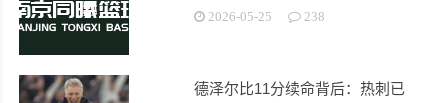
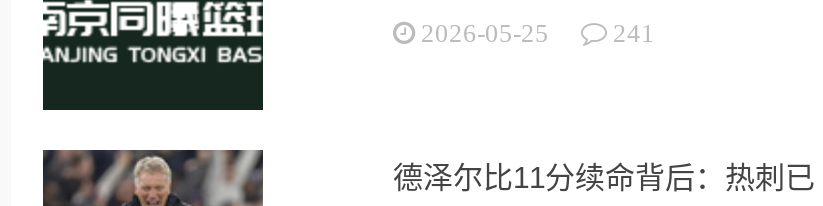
[301,10,325,23] 238 -> [607,19,655,45] 241

